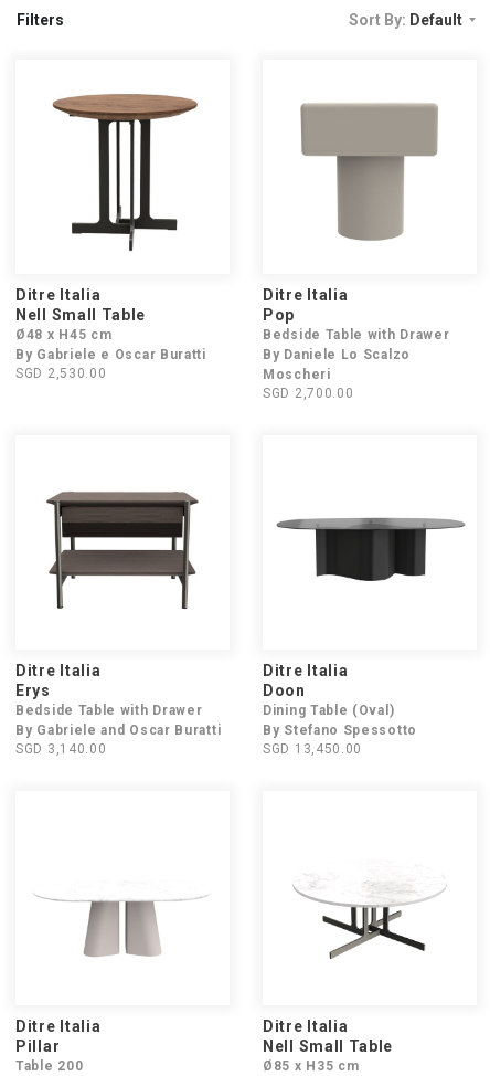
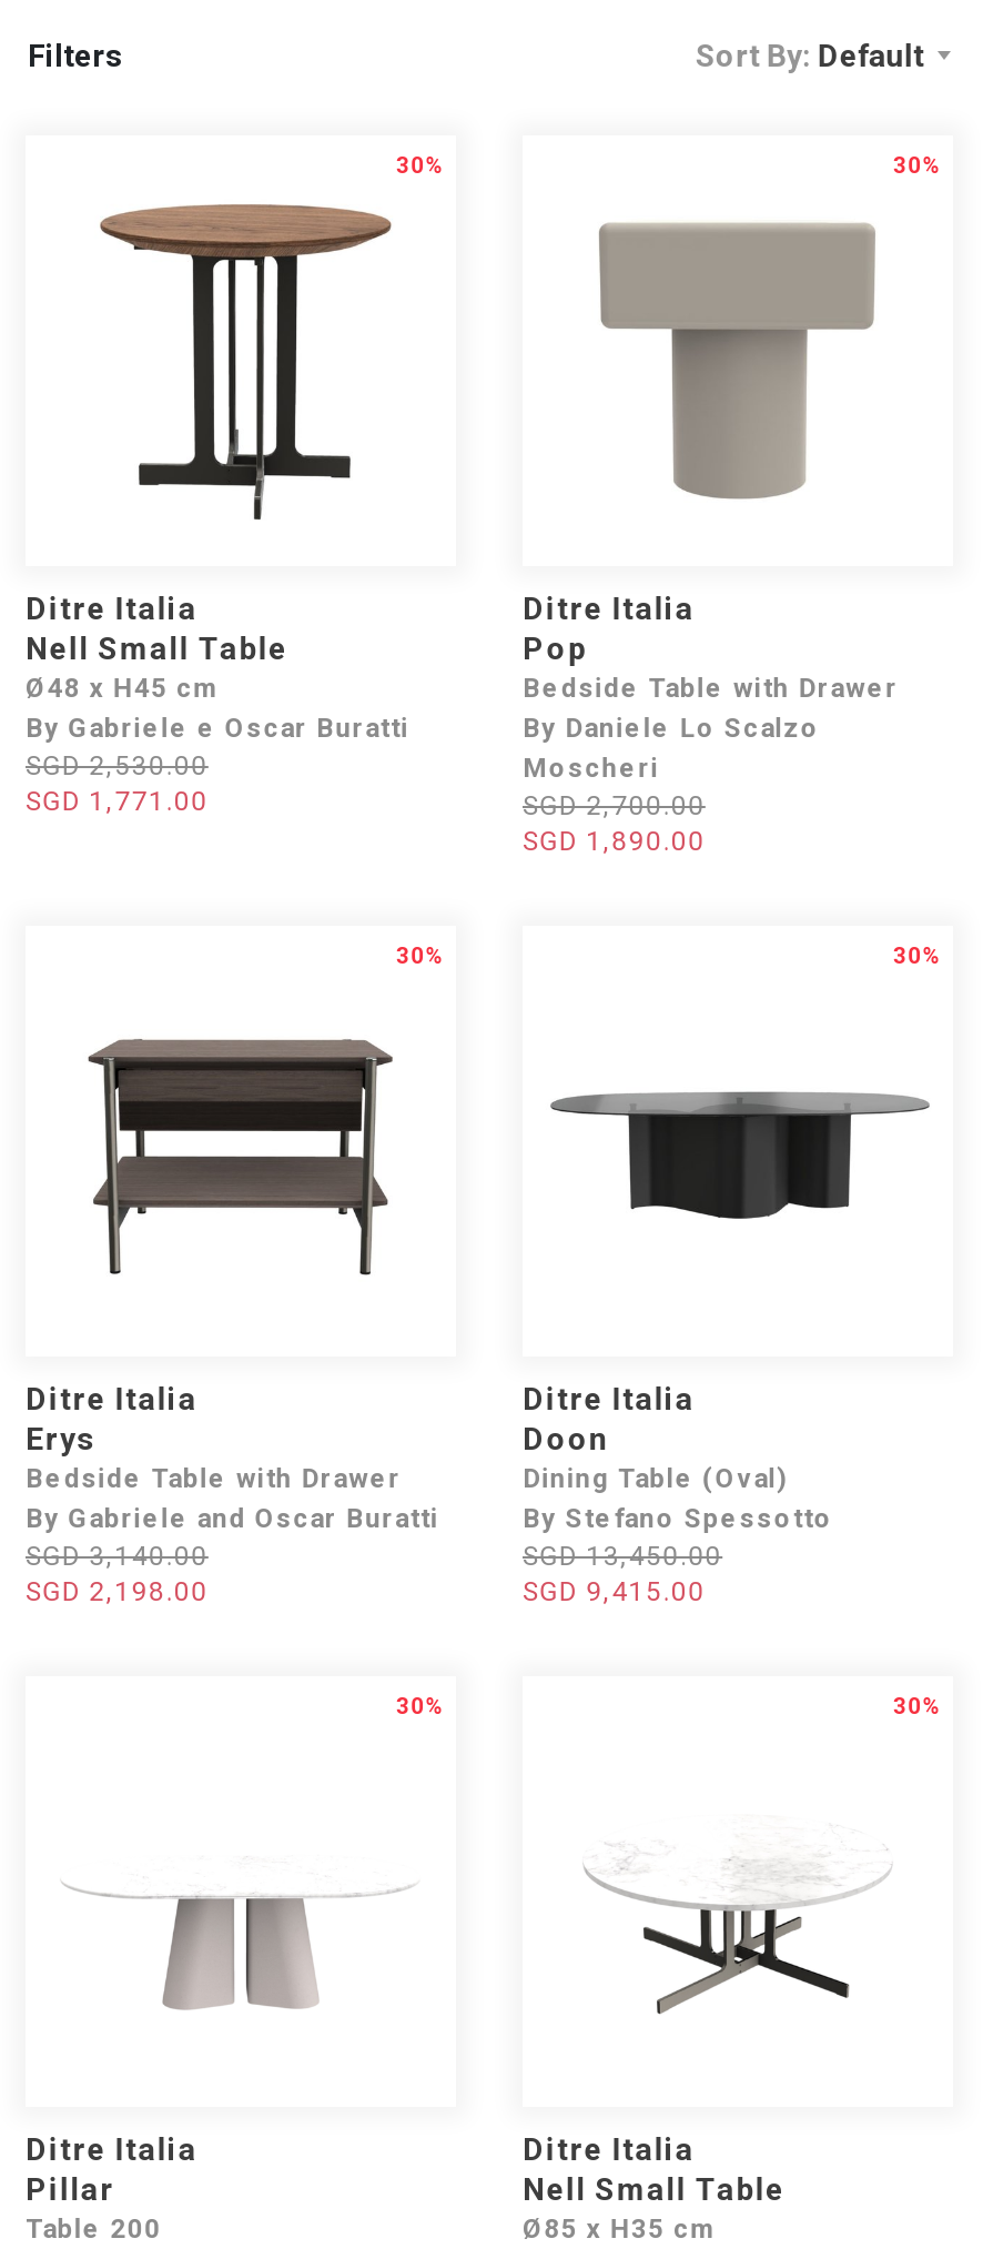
none -> [396,153,445,177] 30%
none -> [893,153,942,177] 30%
none -> [26,786,208,817] SGD 1,771.00
none -> [396,943,445,968] 30%
none -> [523,826,705,857] SGD 1,890.00
none -> [893,943,942,968] 30%
none -> [26,1576,208,1607] SGD 2,198.00
none -> [396,1694,445,1718] 30%
none -> [523,1576,705,1607] SGD 9,415.00
none -> [893,1694,942,1718] 30%

